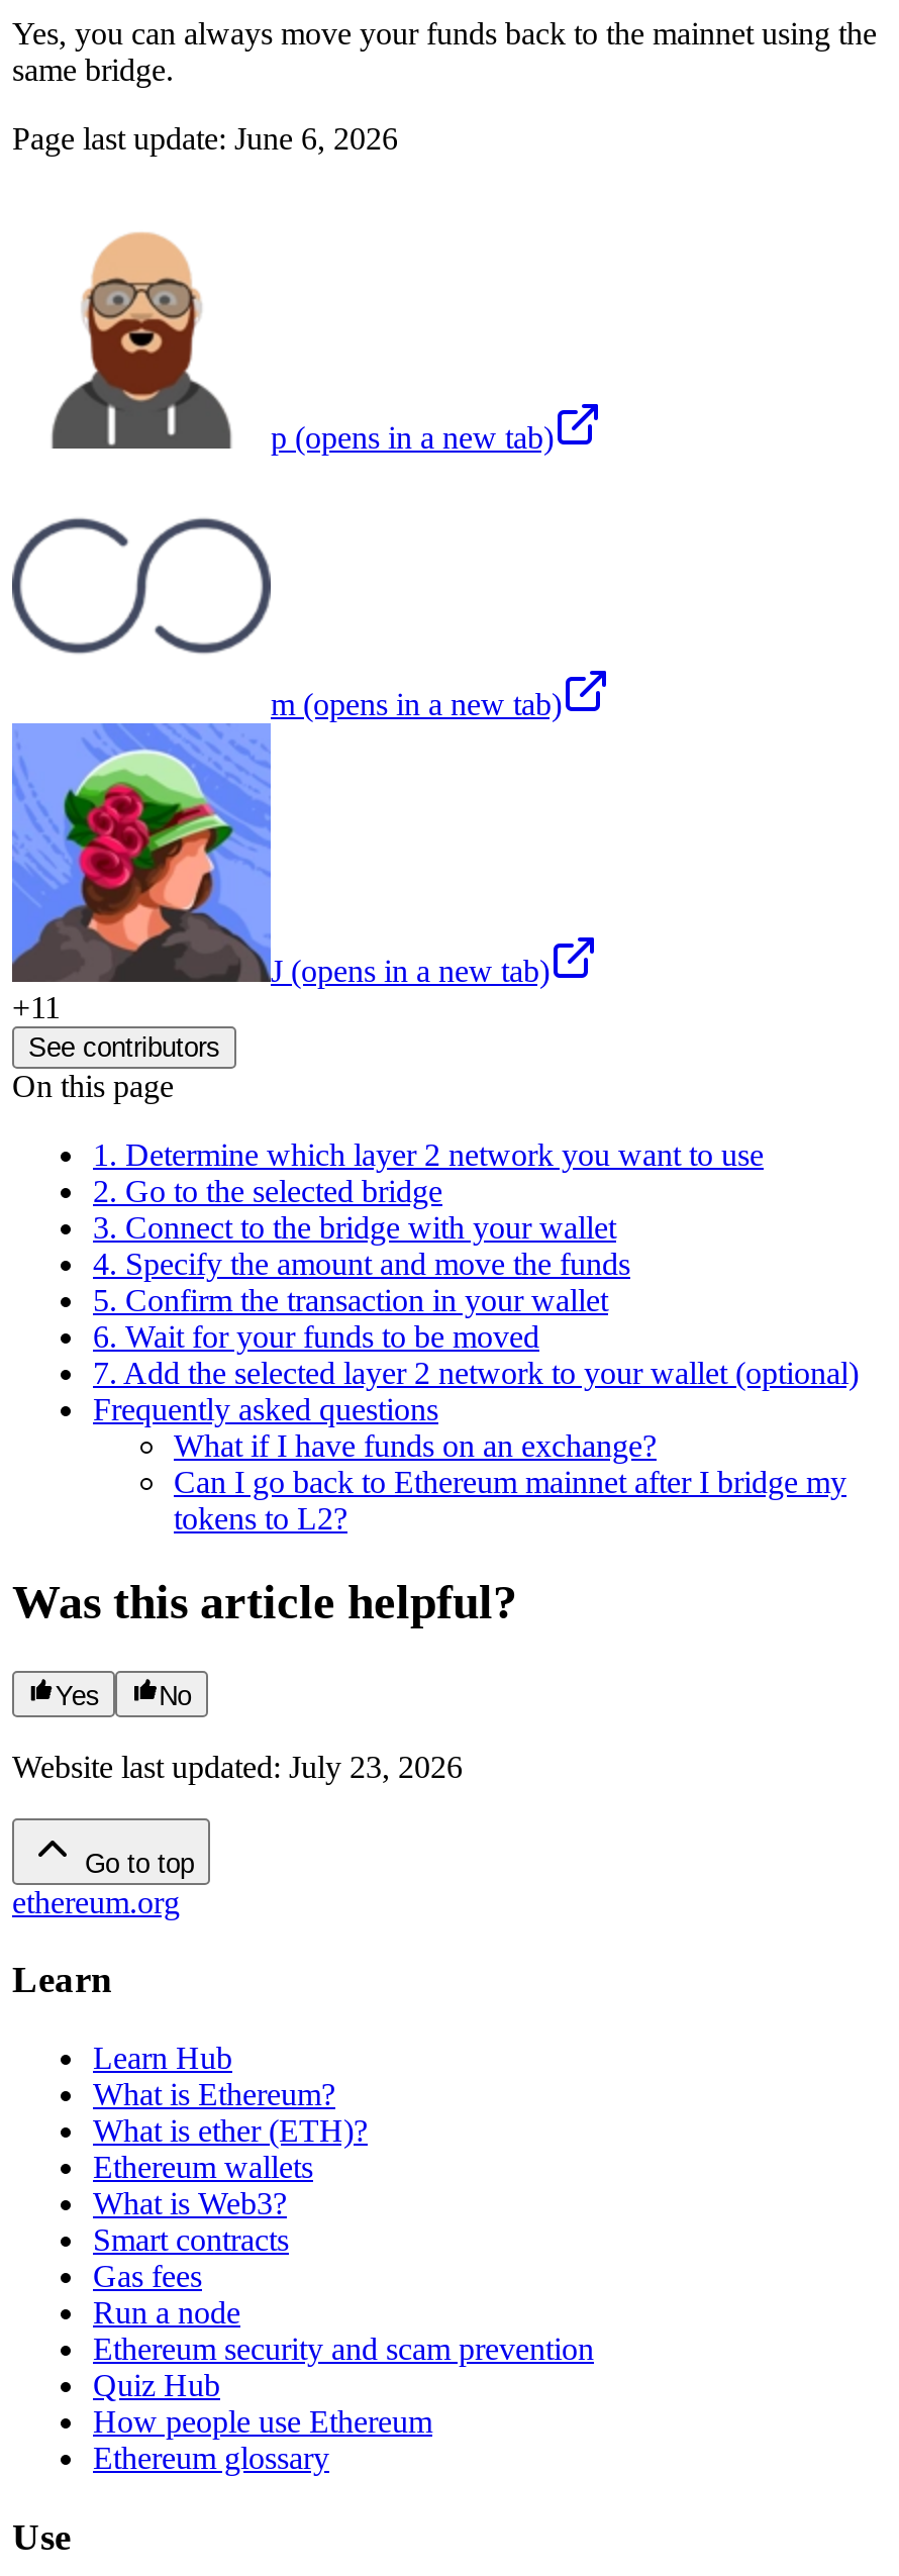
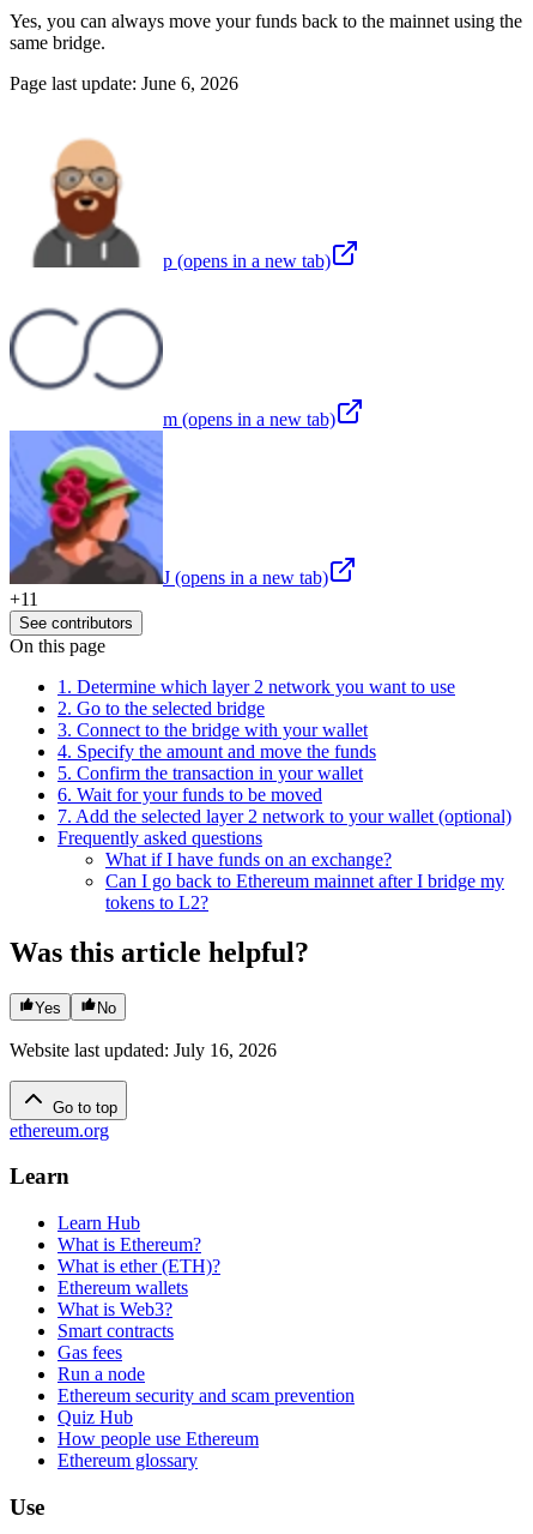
[12,1749,463,1783] Website last updated: July 23, 2026 -> [10,1039,277,1060] Website last updated: July 16, 2026

